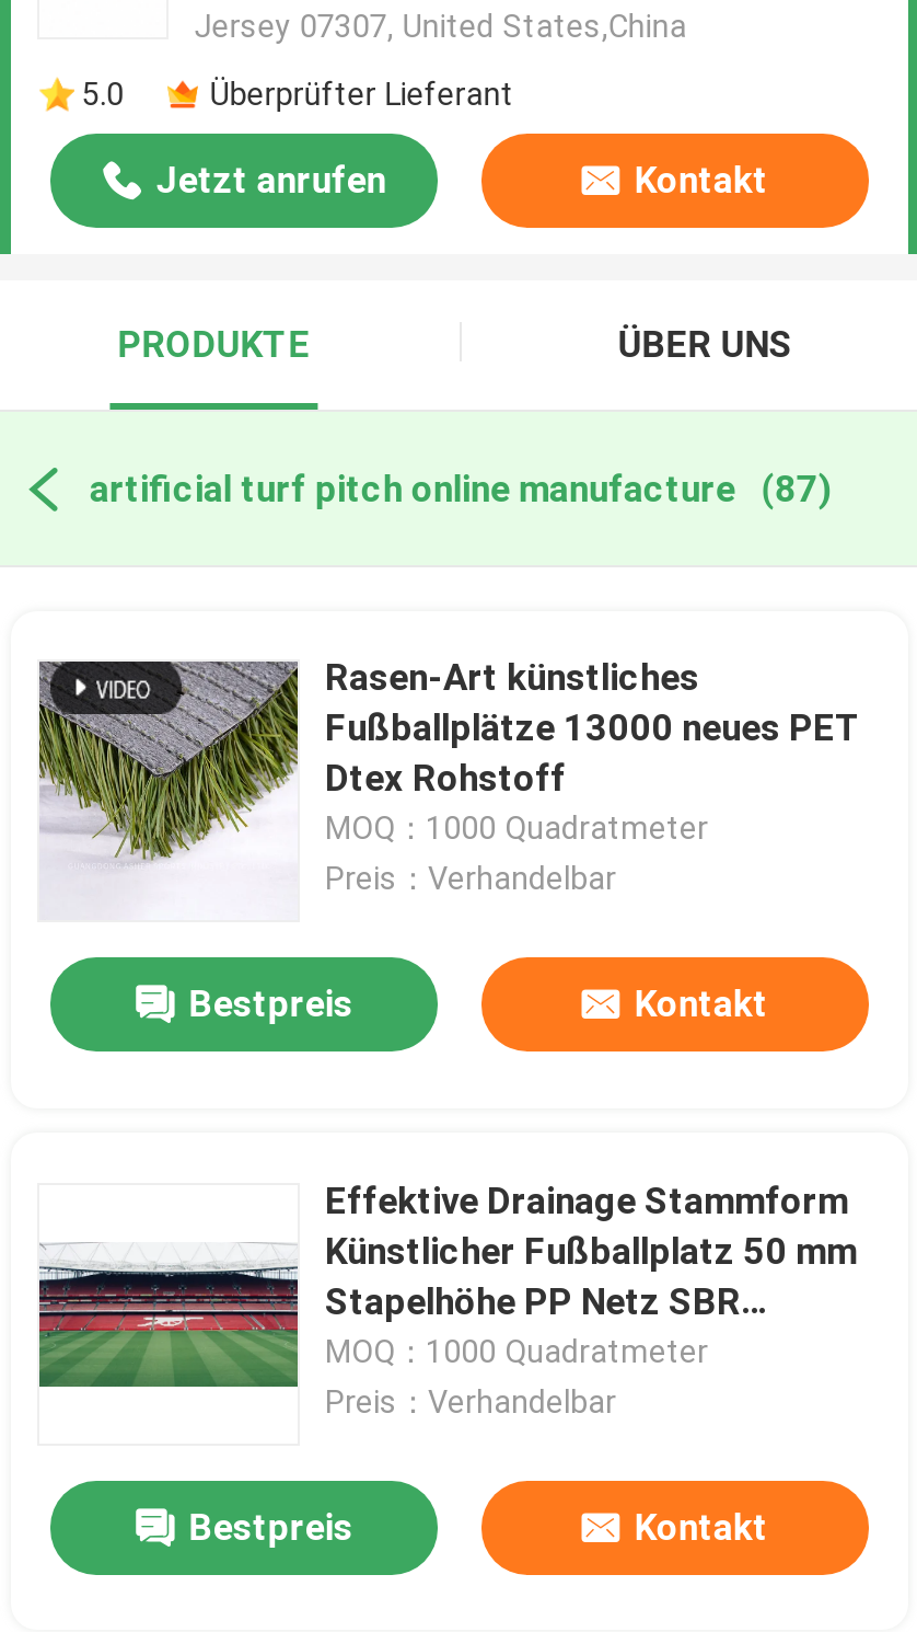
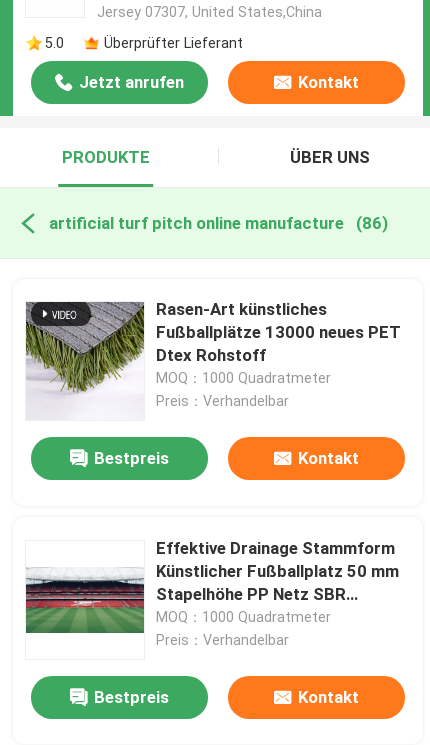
[89,466,831,510] artificial turf pitch online manufacture (87) -> [49,213,388,233] artificial turf pitch online manufacture (86)

